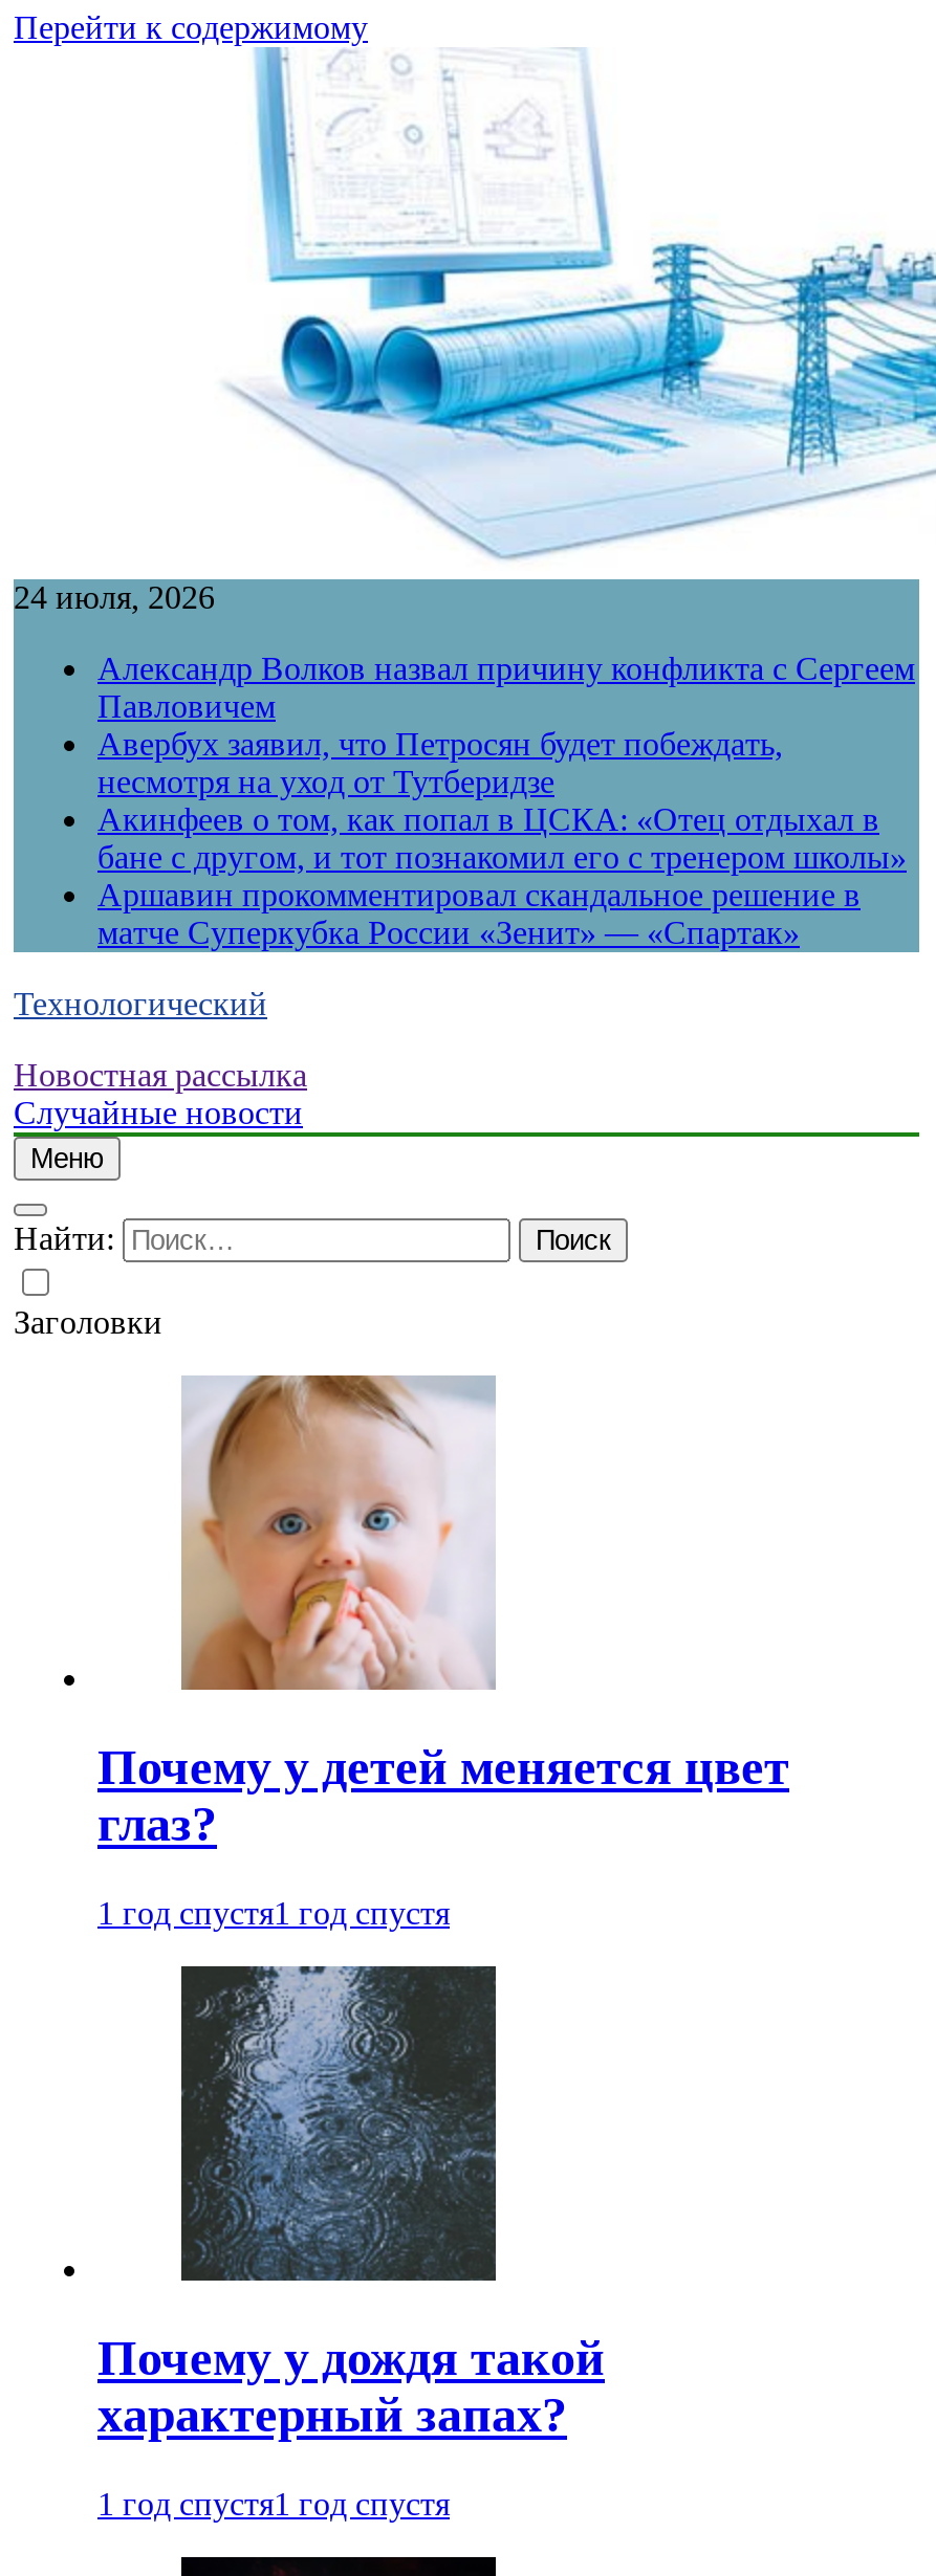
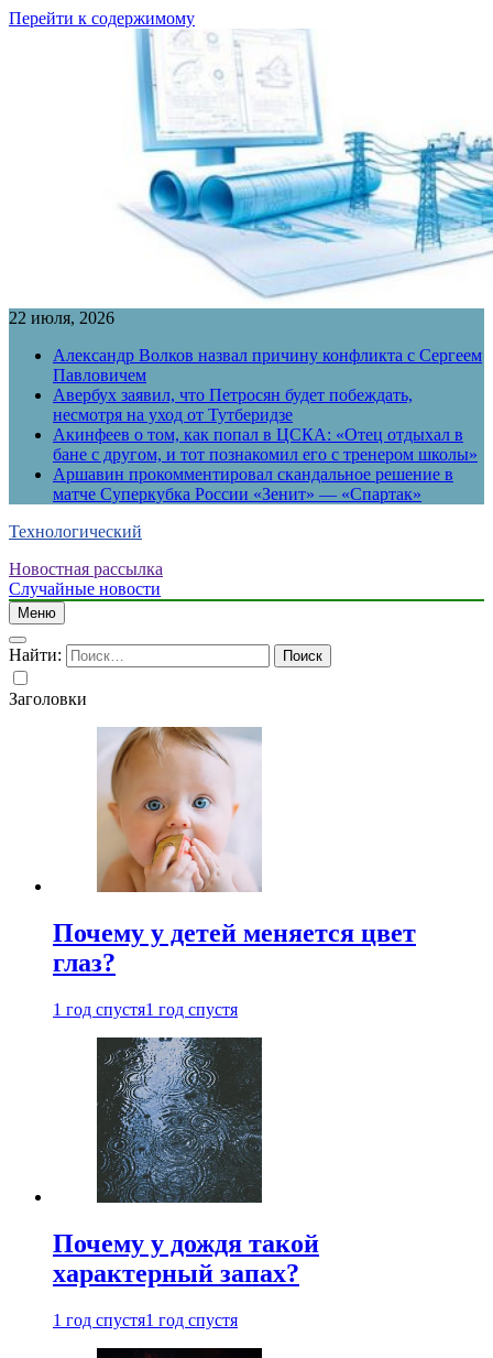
[14,579,215,615] 24 июля, 2026 -> [9,308,114,327] 22 июля, 2026

